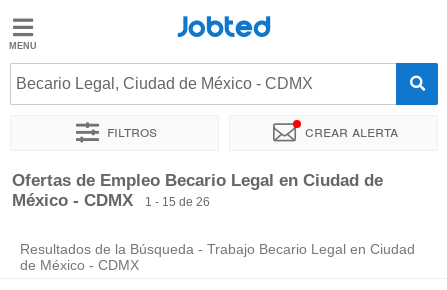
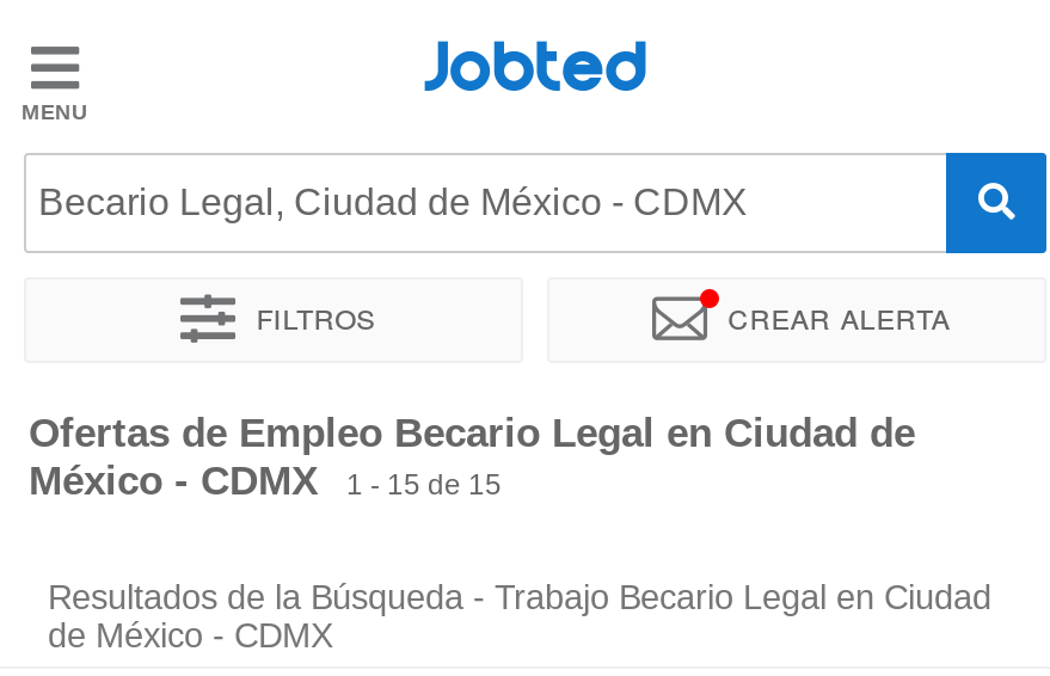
[12,191,210,210] México - CDMX 1 - 15 de 26 -> [29,459,502,504] México - CDMX 1 - 15 de 15

